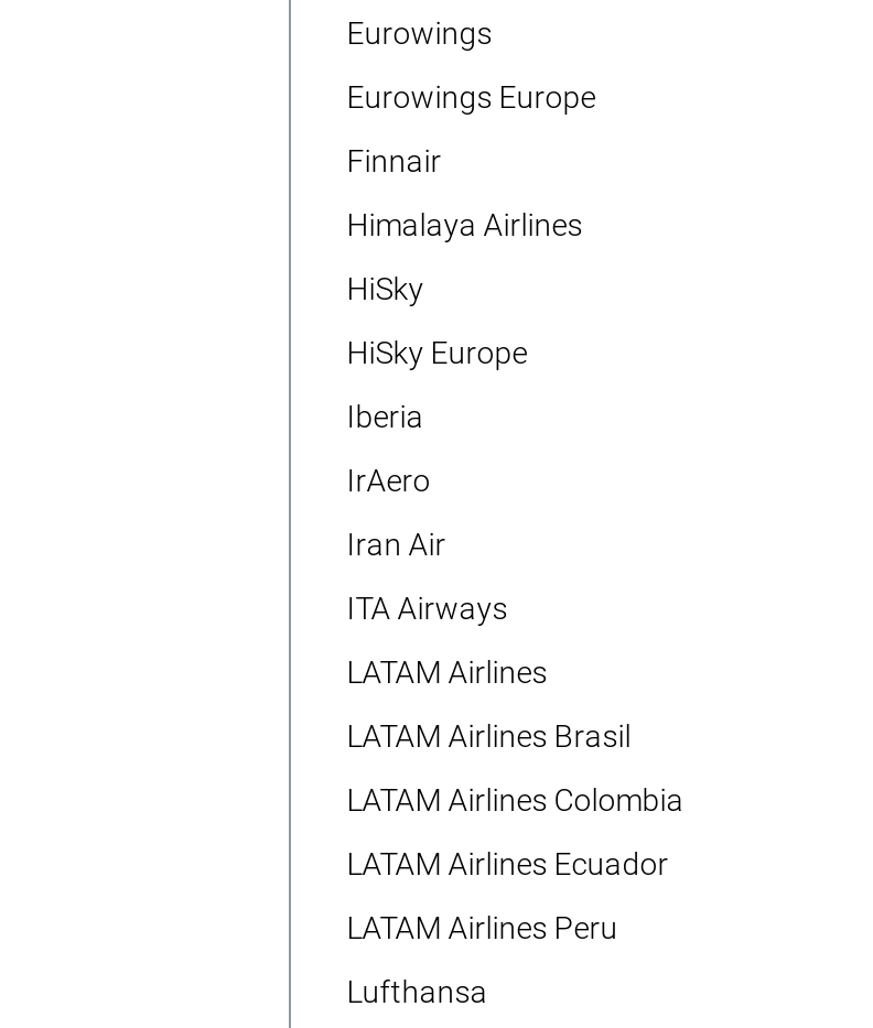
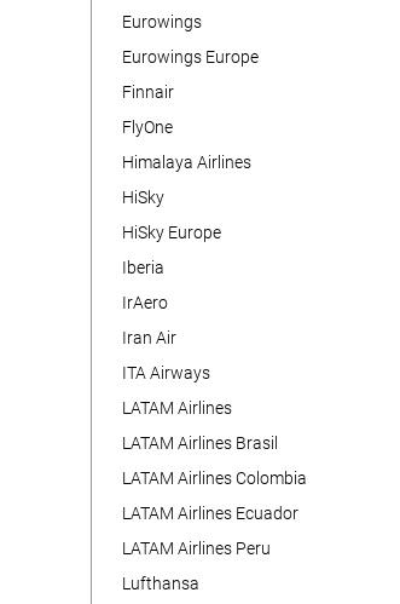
none -> [122,117,173,137] FlyOne

